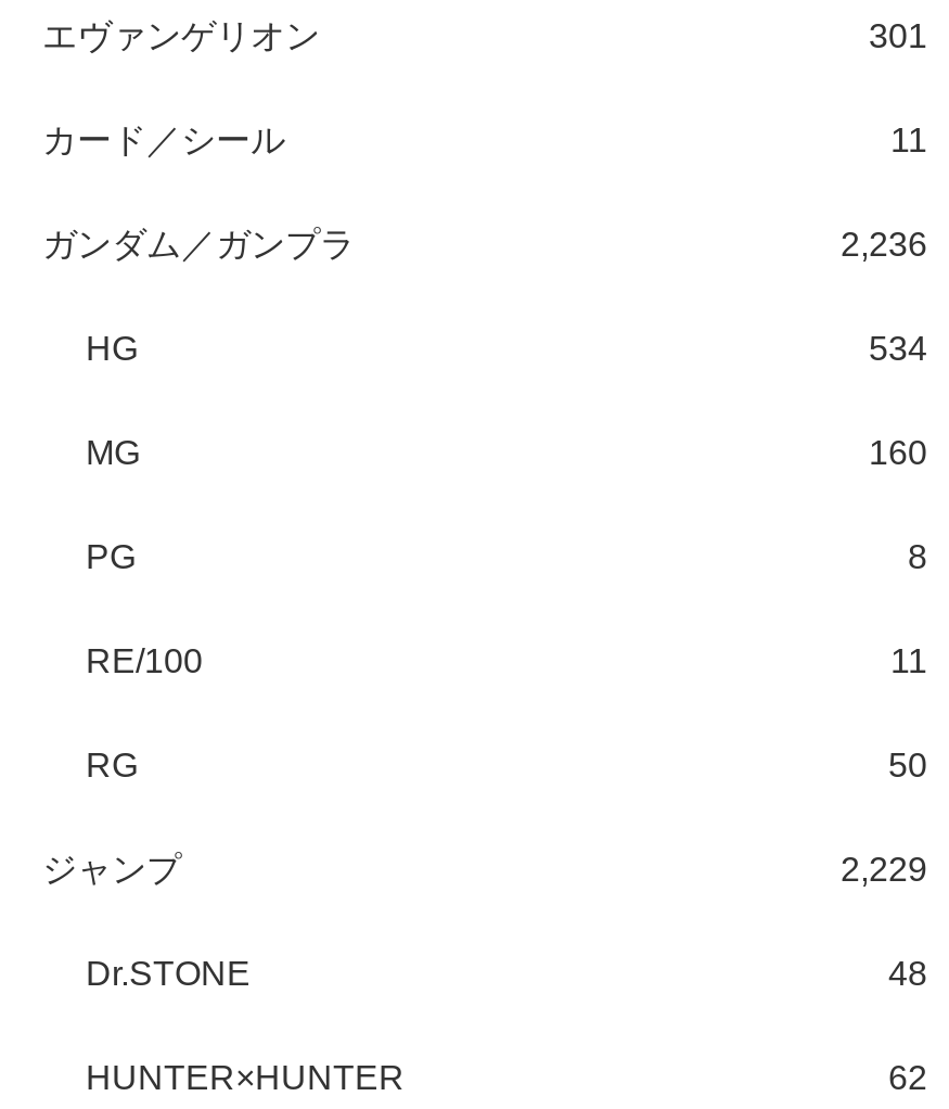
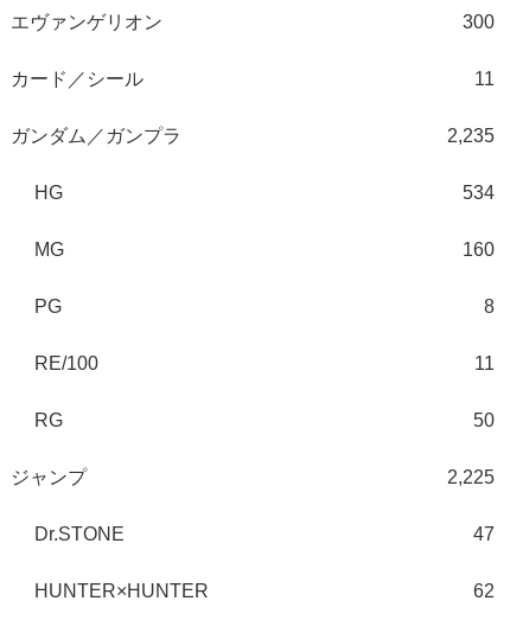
[869,17,927,54] 301 -> [463,11,495,31] 300
[841,226,927,263] 2,236 -> [447,125,495,145] 2,235
[841,851,927,888] 2,229 -> [447,466,495,487] 2,225
[888,955,927,992] 48 -> [473,523,495,544] 47

